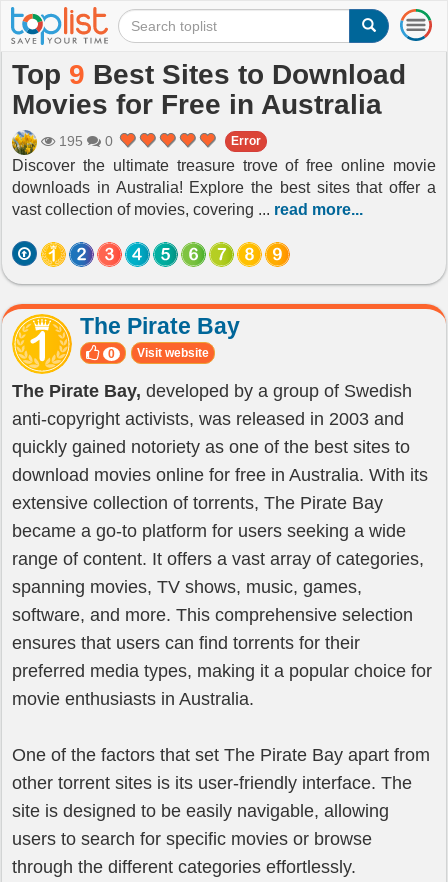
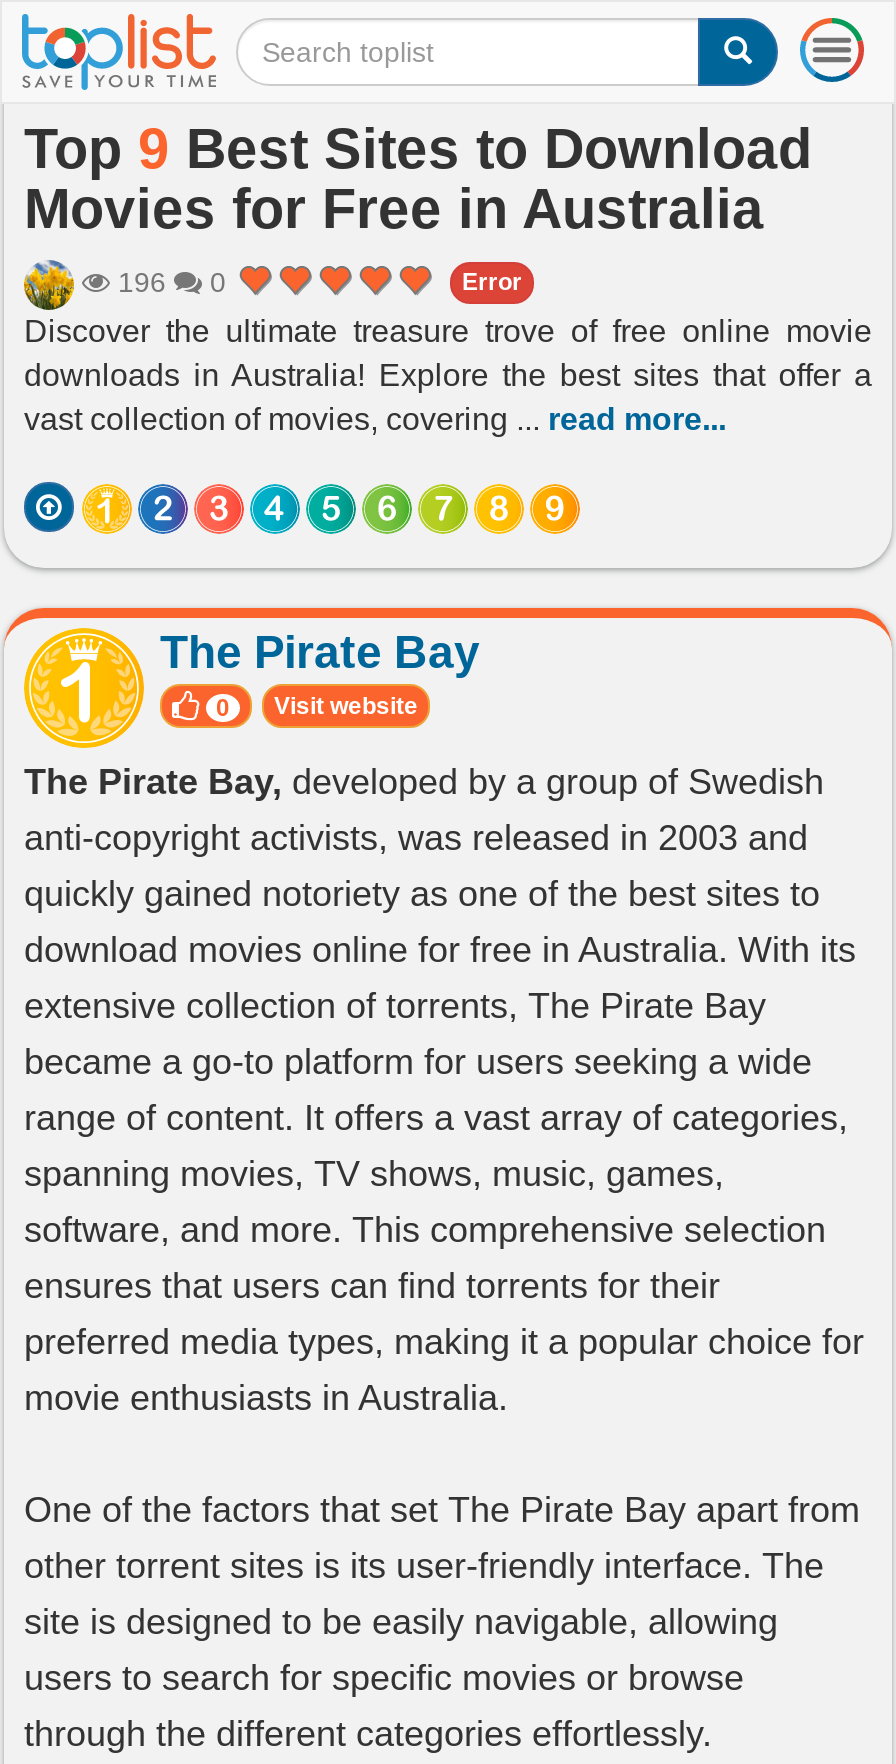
[55,133,117,149] 195 0 -> [110,266,234,298] 196 0

